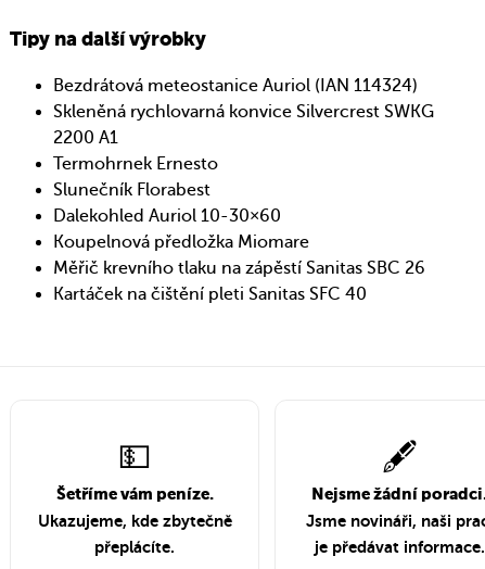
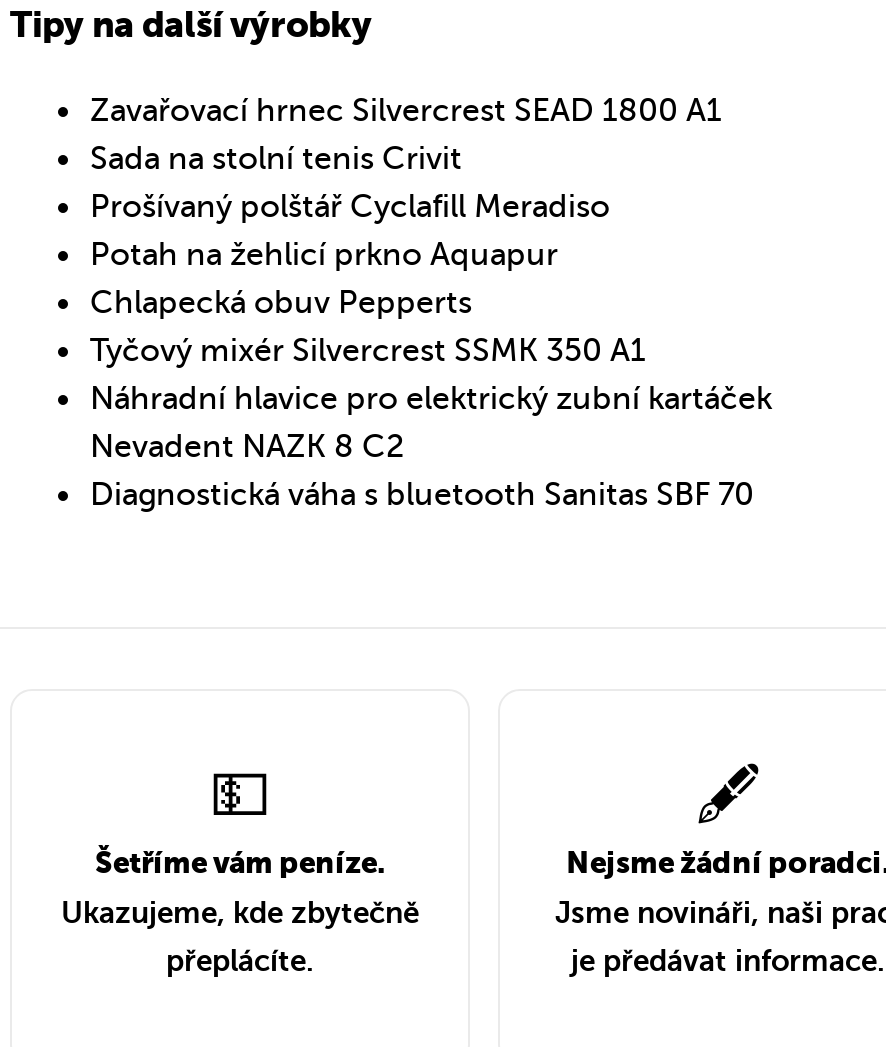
[53,76,434,304] Bezdrátová meteostanice Auriol (IAN 114324) | Skleněná rychlovarná konvice Silvercrest SWKG | 2200 A1 | Termohrnek Ernesto | Slunečník Florabest | Dalekohled Auriol 10-30×60 | Koupelnová předložka Miomare | Měřič krevního tlaku na zápěstí Sanitas SBC 26 | Kartáček na čištění pleti Sanitas SFC 40 -> [90,94,772,514] Zavařovací hrnec Silvercrest SEAD 1800 A1 | Sada na stolní tenis Crivit | Prošívaný polštář Cyclafill Meradiso | Potah na žehlicí prkno Aquapur | Chlapecká obuv Pepperts | Tyčový mixér Silvercrest SSMK 350 A1 | Náhradní hlavice pro elektrický zubní kartáček | Nevadent NAZK 8 C2 | Diagnostická váha s bluetooth Sanitas SBF 70

